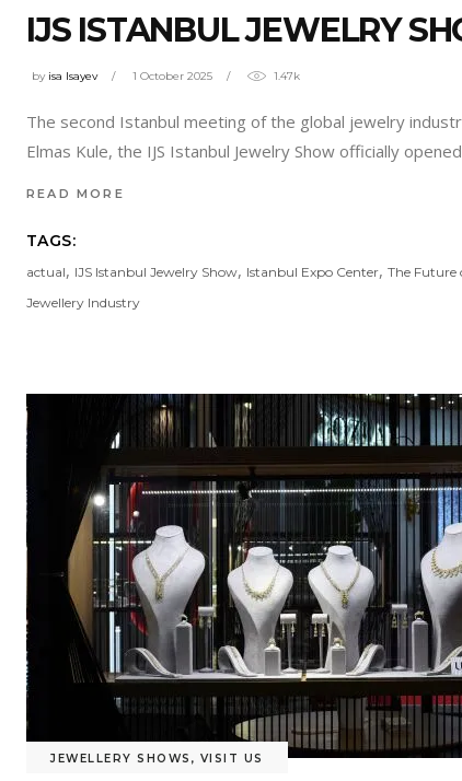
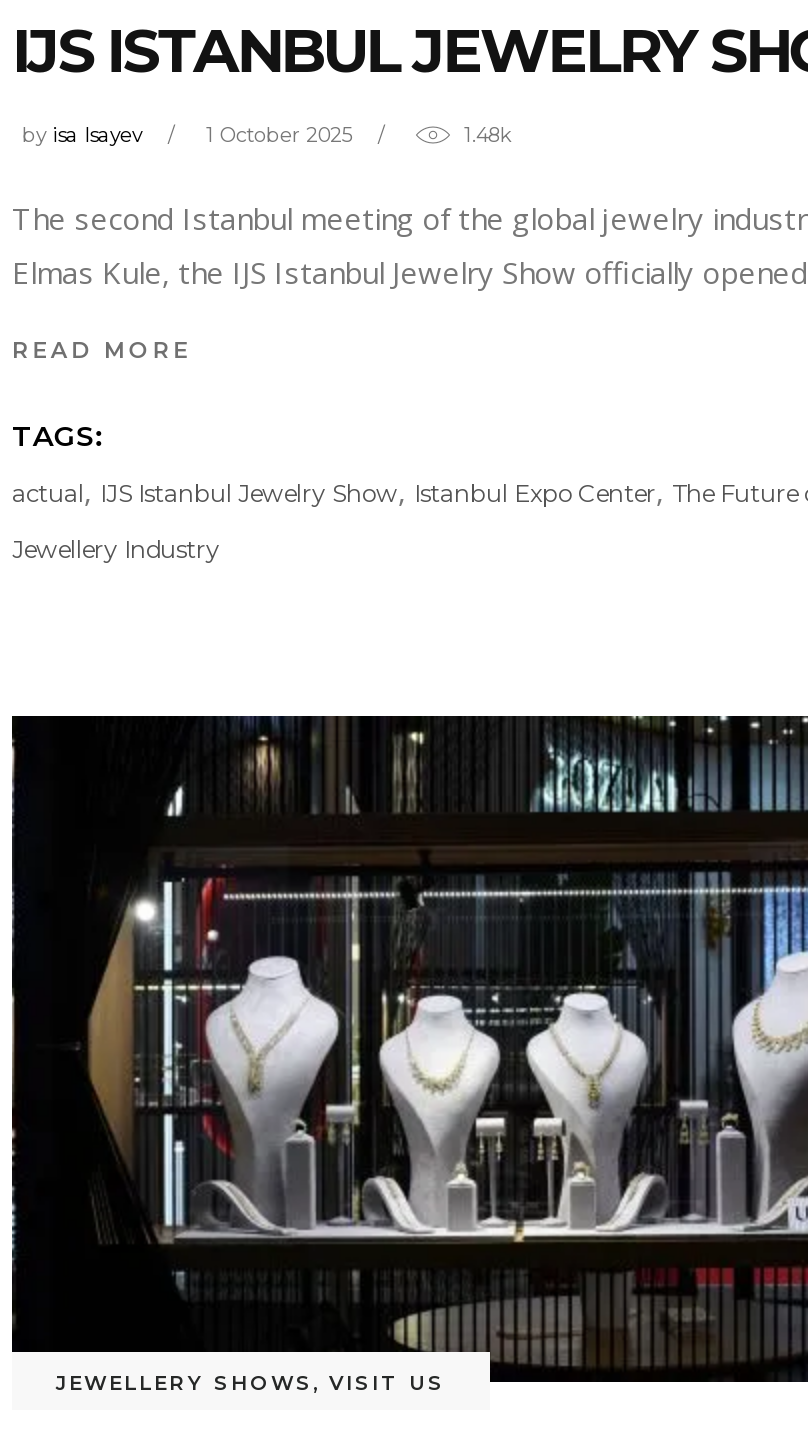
[274,69,300,83] 1.47k -> [464,122,512,148] 1.48k

